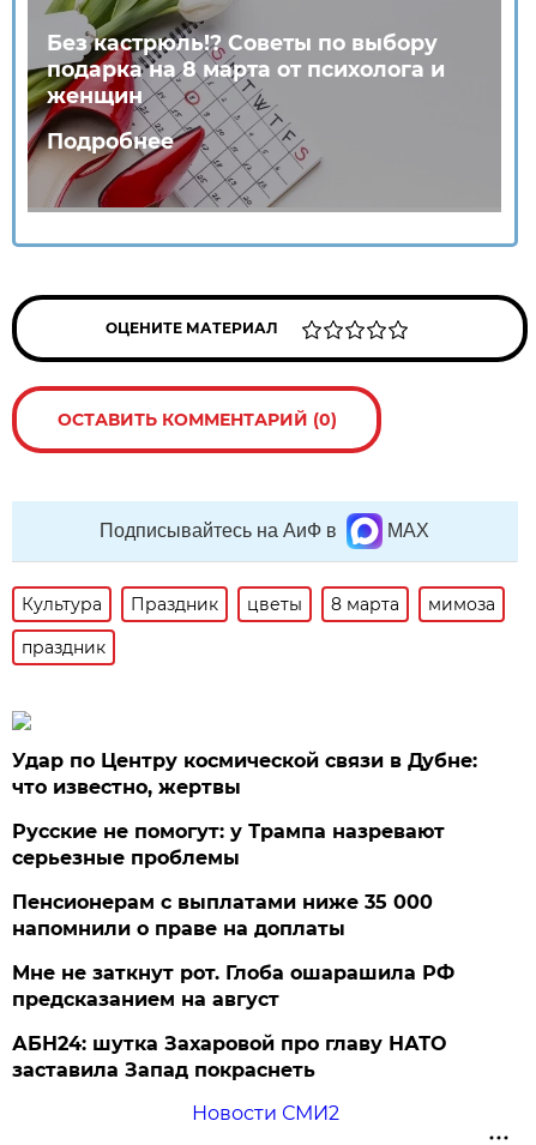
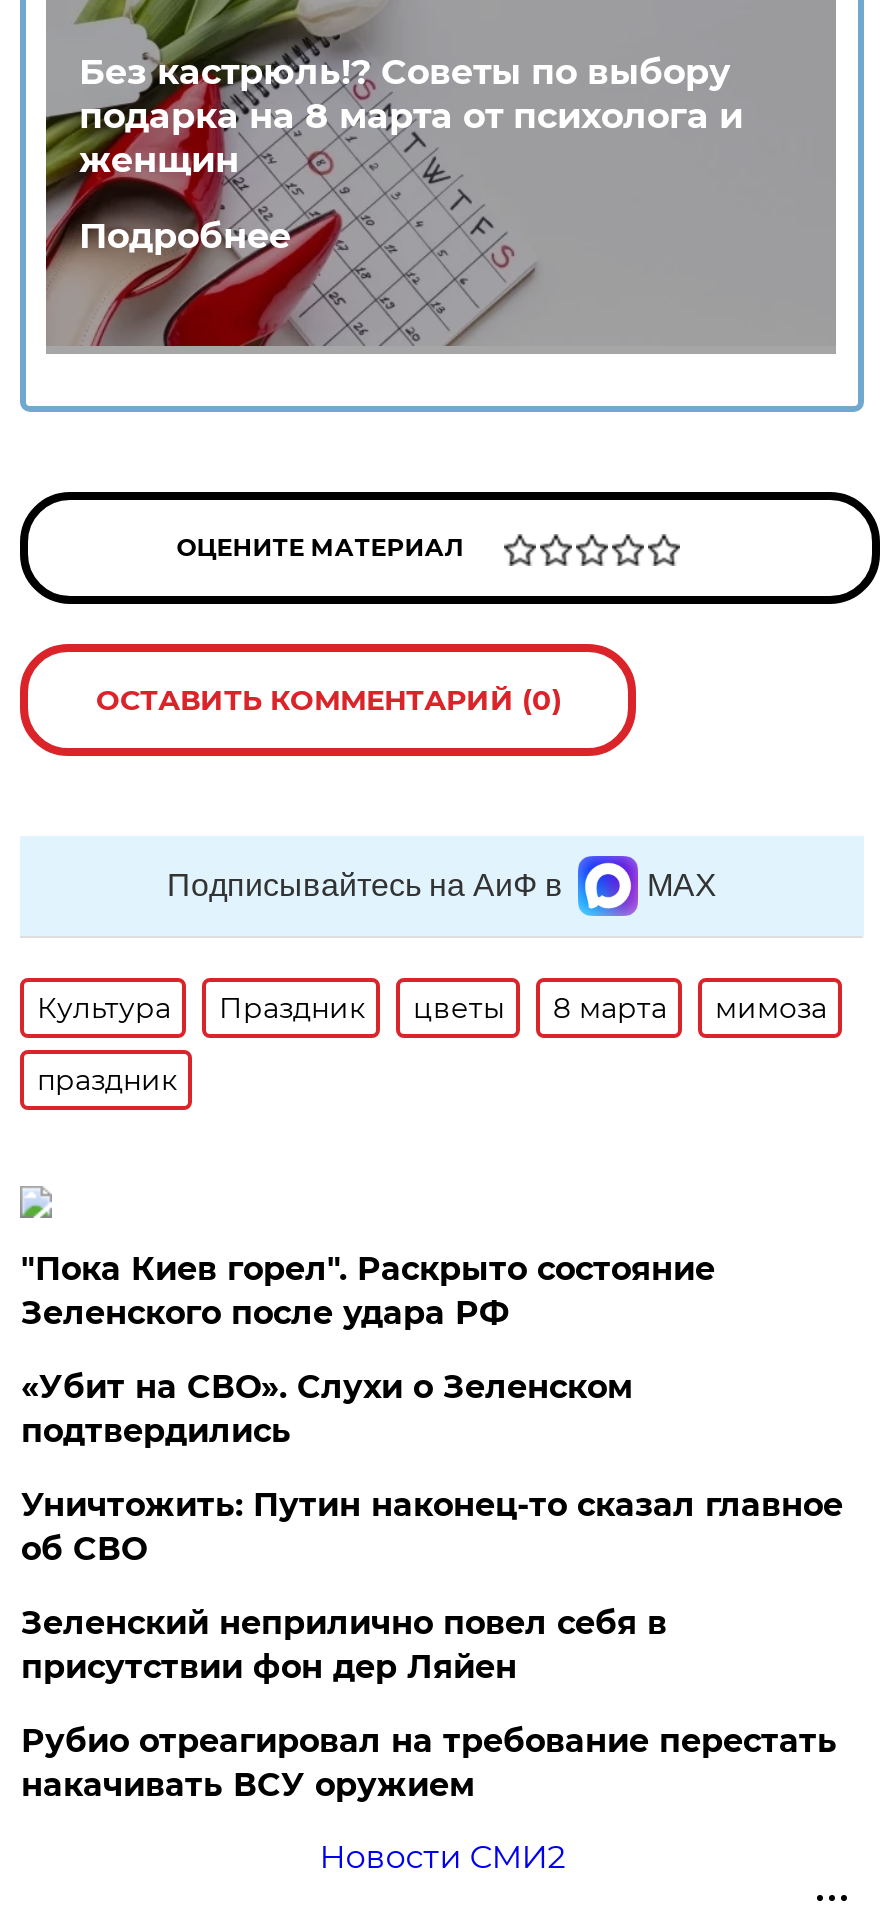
[12,749,478,799] Удар по Центру космической связи в Дубне: | что известно, жертвы -> [21,1250,715,1332] "Пока Киев горел". Раскрыто состояние | Зеленского после удара РФ
[12,820,445,869] Русские не помогут: у Трампа назревают | серьезные проблемы -> [21,1368,633,1450] «Убит на СВО». Слухи о Зеленском | подтвердились
[12,891,433,940] Пенсионерам с выплатами ниже 35 000 | напомнили о праве на доплаты -> [21,1486,843,1568] Уничтожить: Путин наконец-то сказал главное | об СВО
[12,962,455,1011] Мне не заткнут рот. Глоба ошарашила РФ | предсказанием на август -> [21,1604,667,1686] Зеленский неприлично повел cебя в | присутствии фон дер Ляйен
[12,1032,447,1081] АБН24: шутка Захаровой про главу НАТО | заставила Запад покраснеть -> [21,1722,837,1804] Рубио отреагировал на требование перестать | накачивать ВСУ оружием

